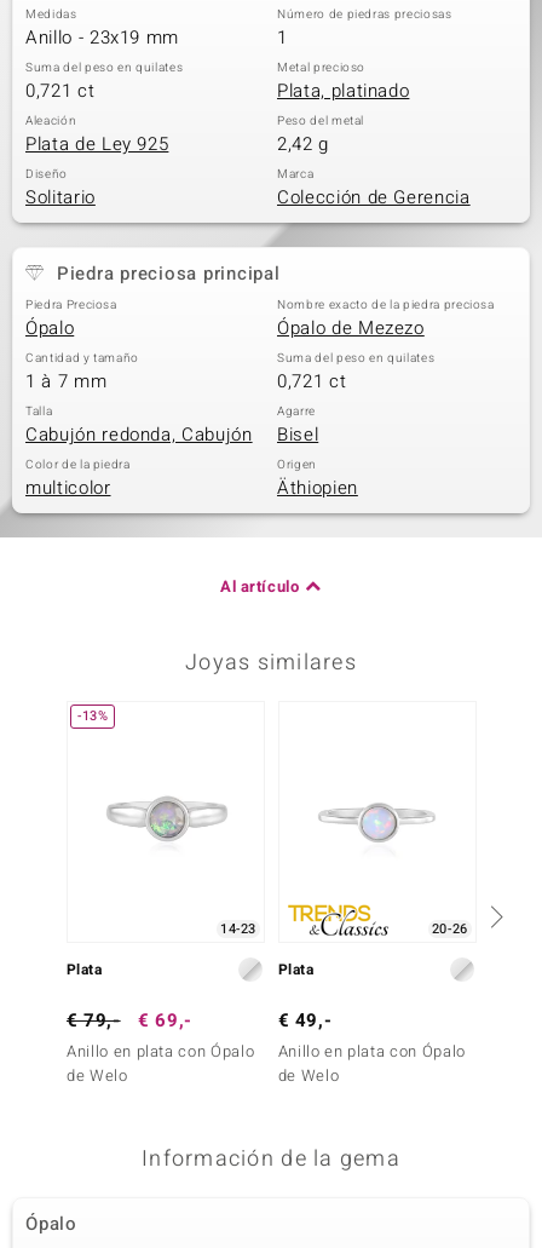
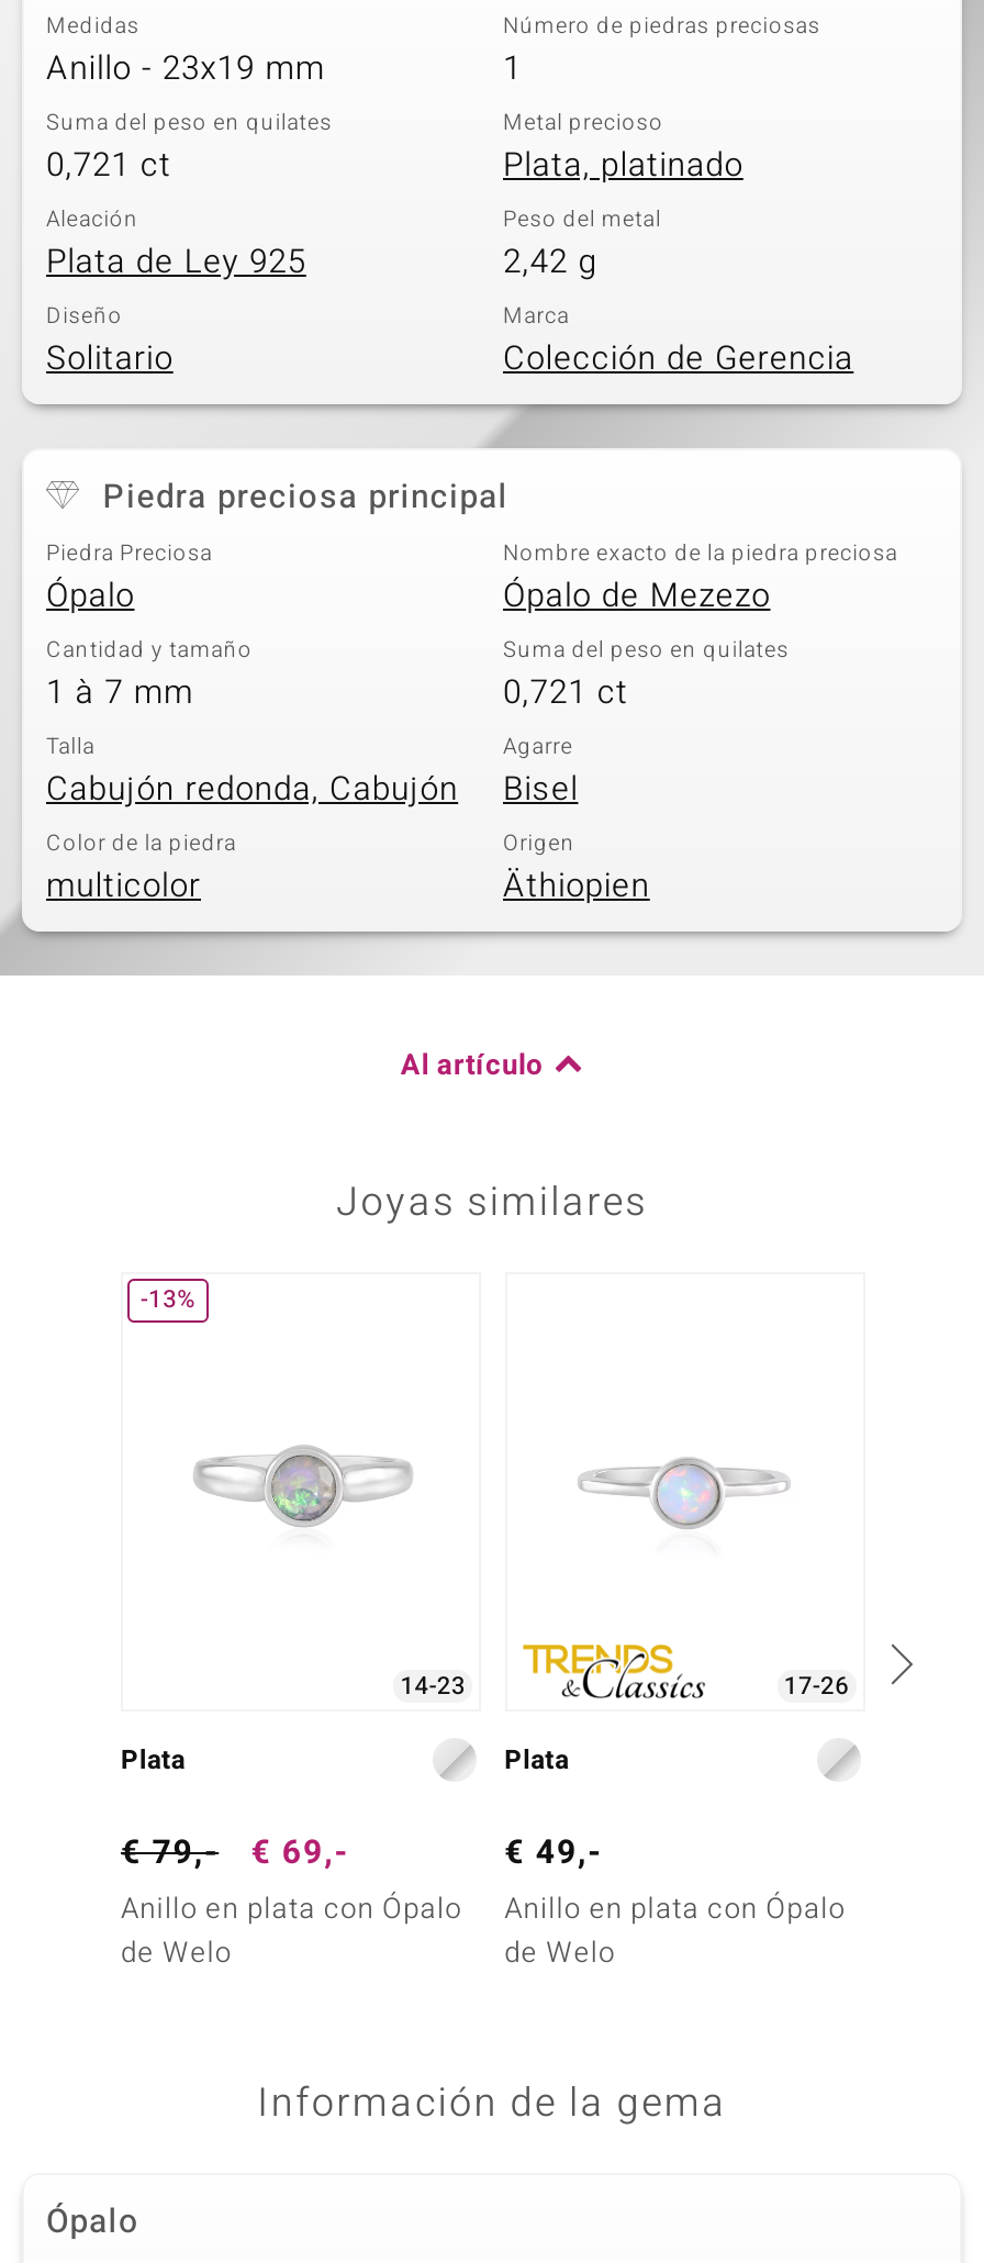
[432,919,468,939] 20-26 -> [784,1668,849,1705] 17-26

